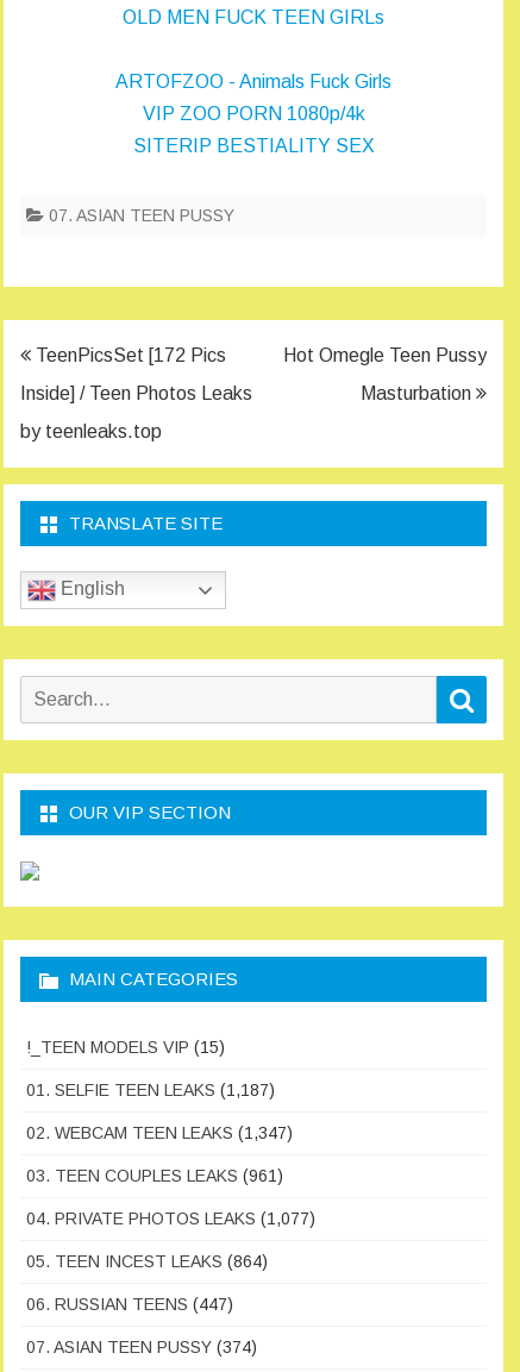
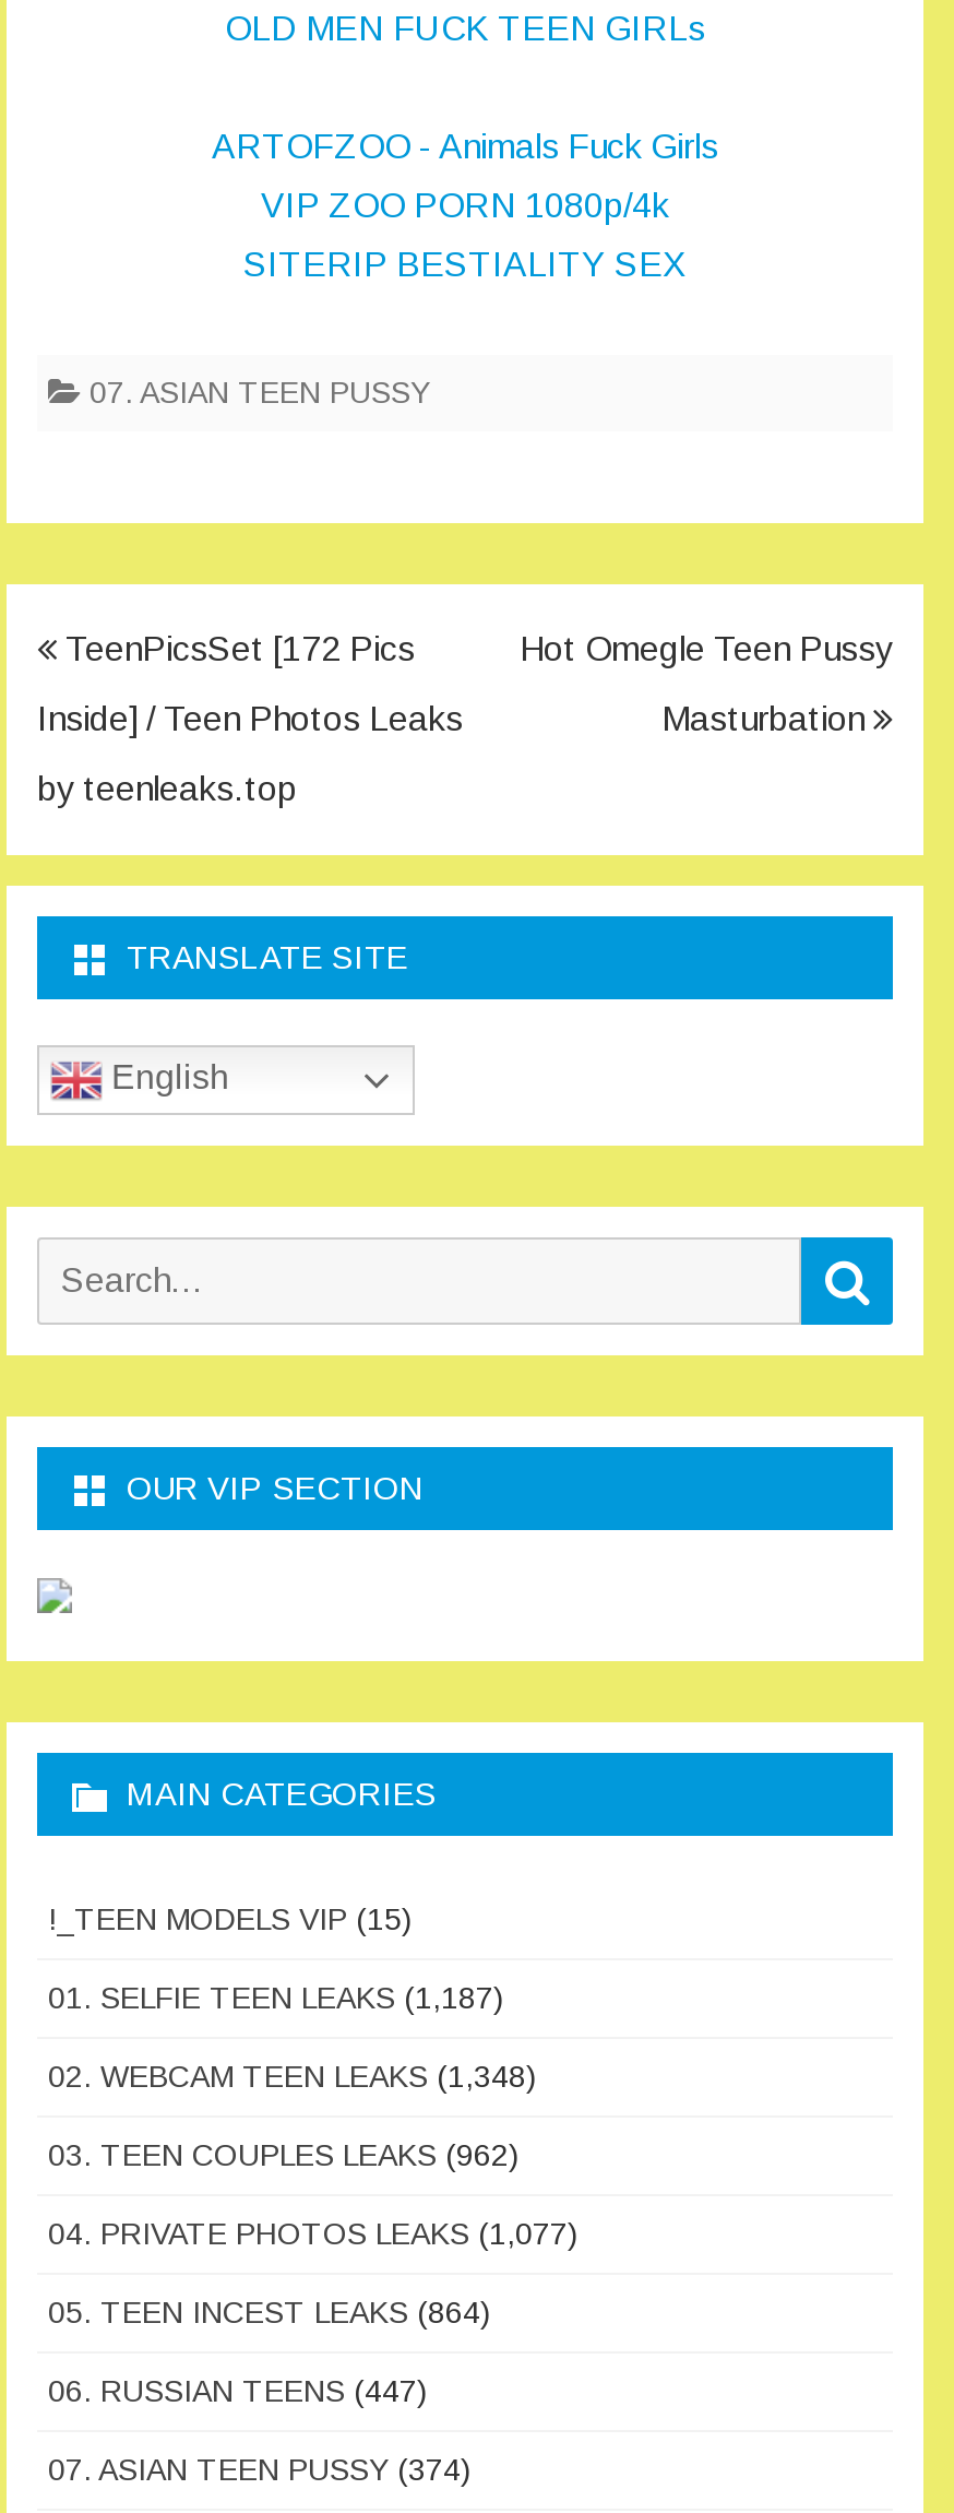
[26,1124,293,1143] 02. WEBCAM TEEN LEAKS (1,347) -> [48,2059,537,2094] 02. WEBCAM TEEN LEAKS (1,348)
[26,1166,283,1185] 03. TEEN COUPLES LEAKS (961) -> [48,2138,520,2173] 03. TEEN COUPLES LEAKS (962)

